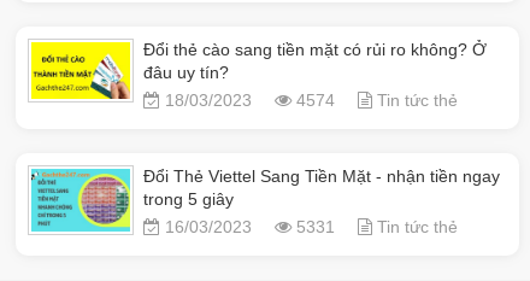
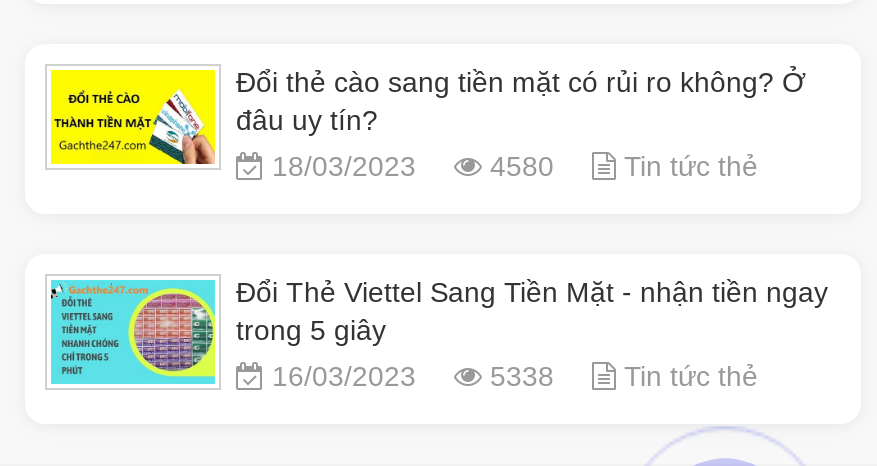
[291,90,334,110] 4574 -> [482,150,554,182] 4580
[291,217,334,236] 5331 -> [482,360,554,392] 5338

